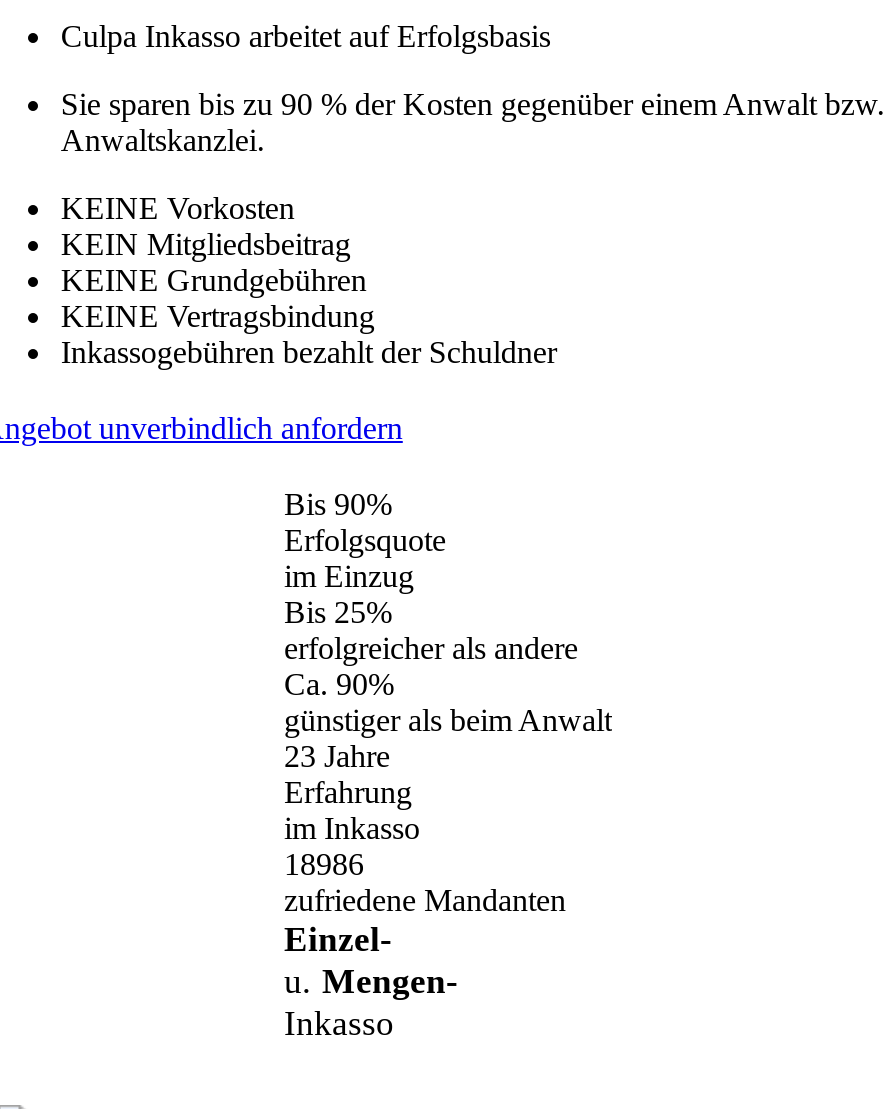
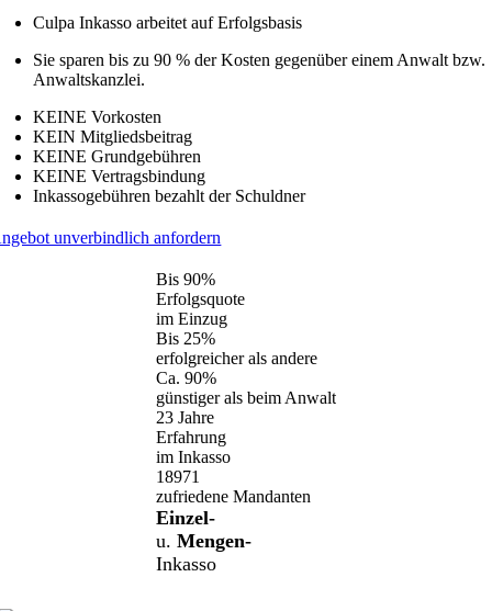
[284,847,364,881] 18986 -> [156,467,200,486] 18971

